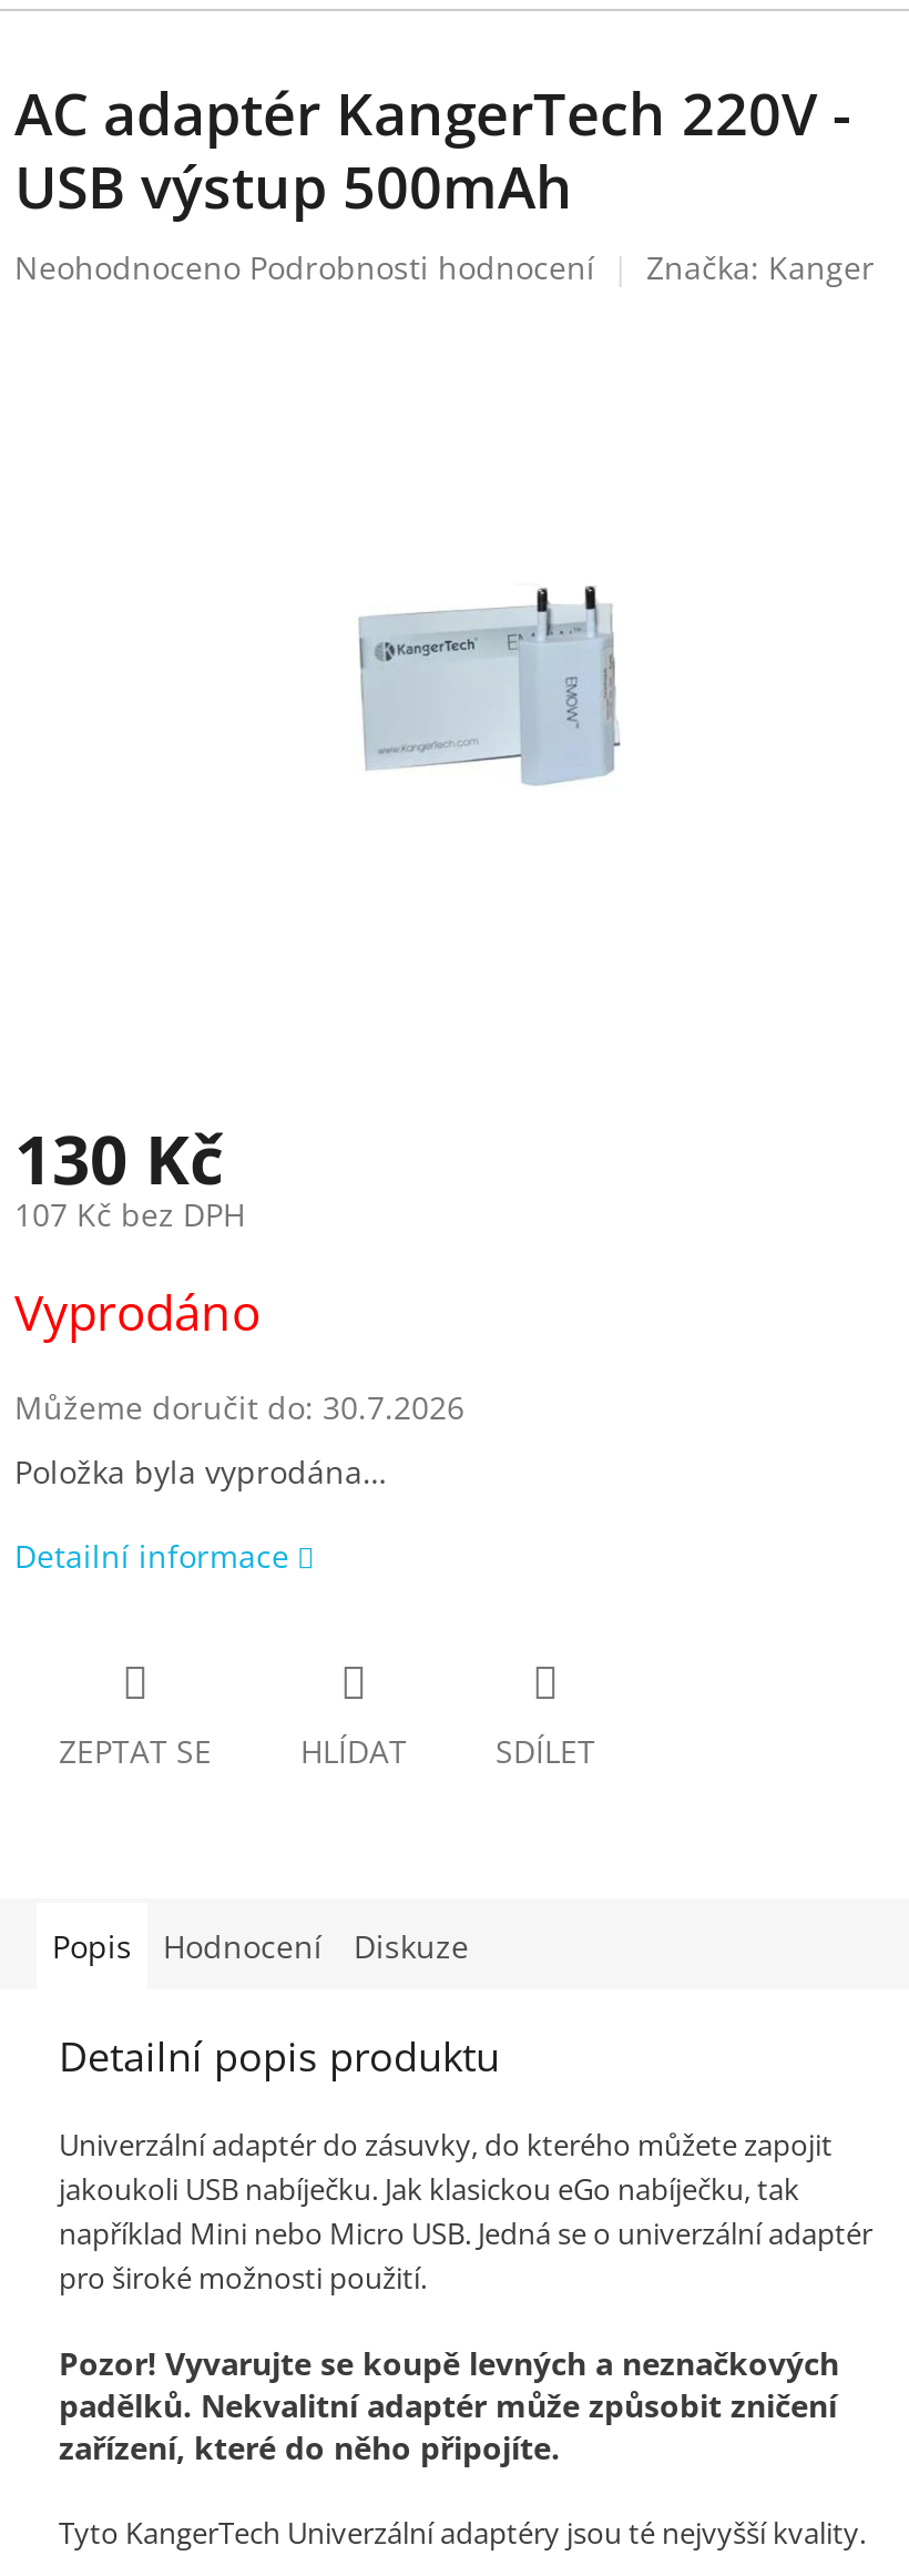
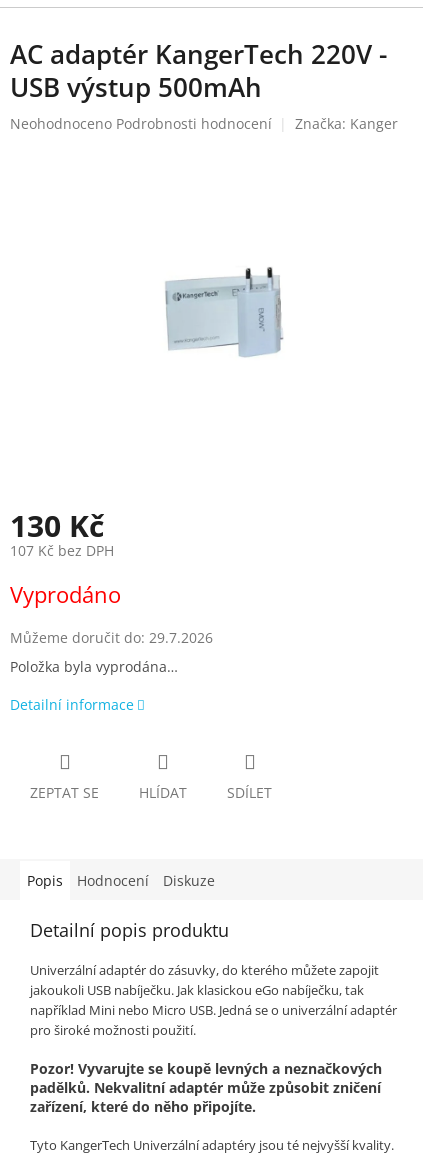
[14,1386,464,1428] Můžeme doručit do: 30.7.2026 -> [10,628,213,647] Můžeme doručit do: 29.7.2026

